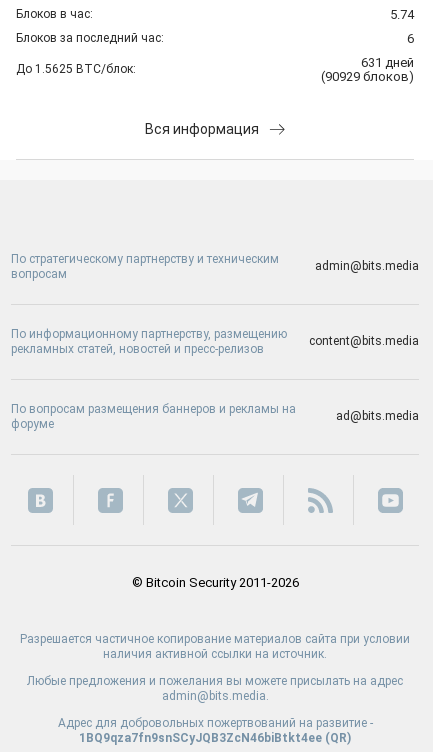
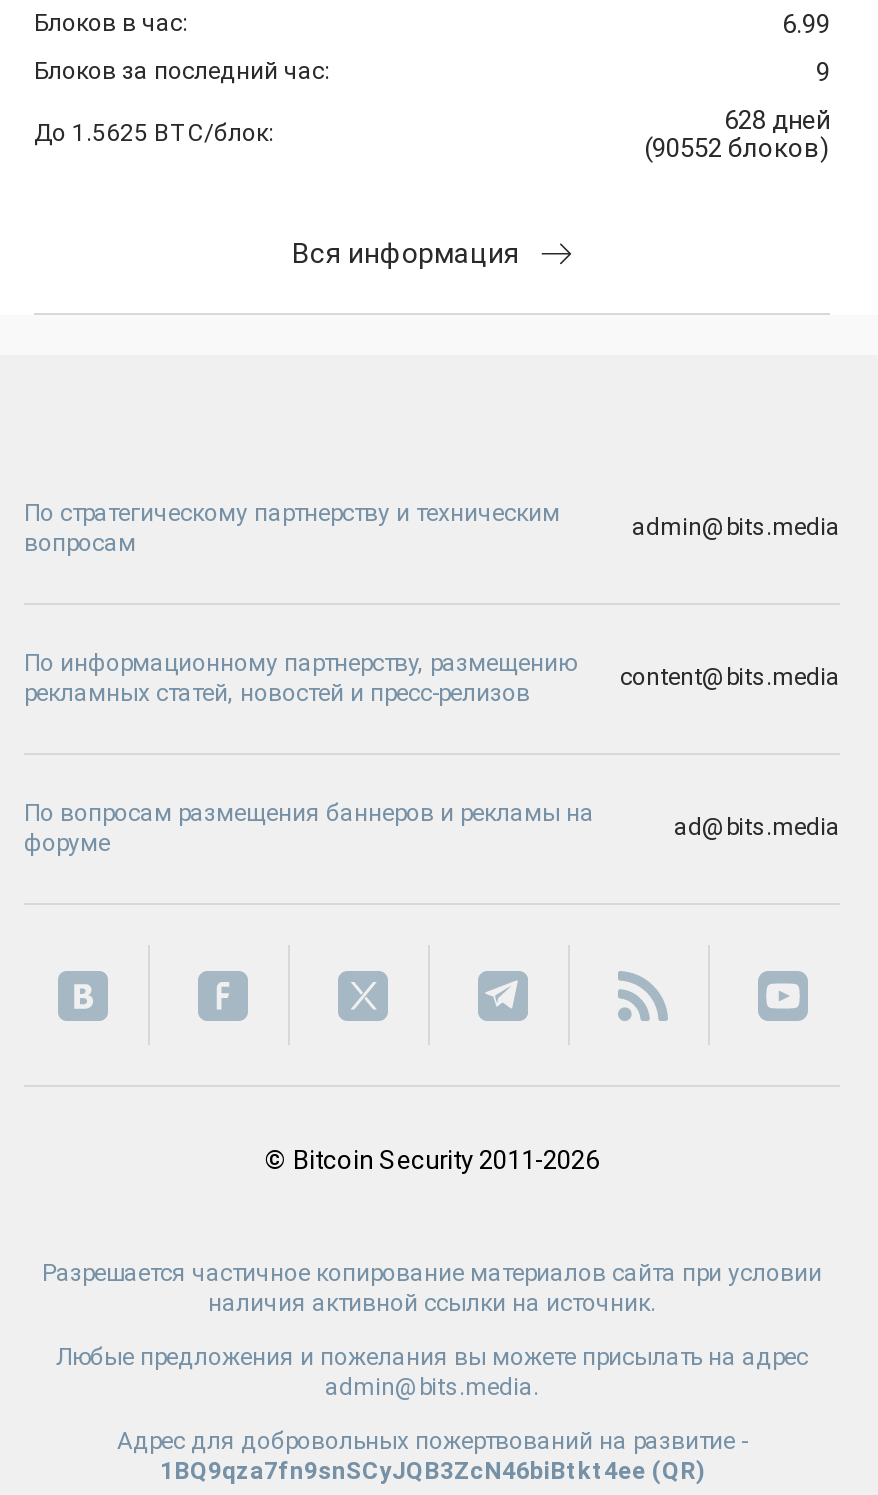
[390,7,414,22] 5.74 -> [782,9,830,39] 6.99
[407,31,414,46] 6 -> [816,57,830,87] 9
[361,55,414,70] 631 дней -> [724,105,830,135] 628 дней
[321,69,414,84] (90929 блоков) -> [644,133,830,163] (90552 блоков)

